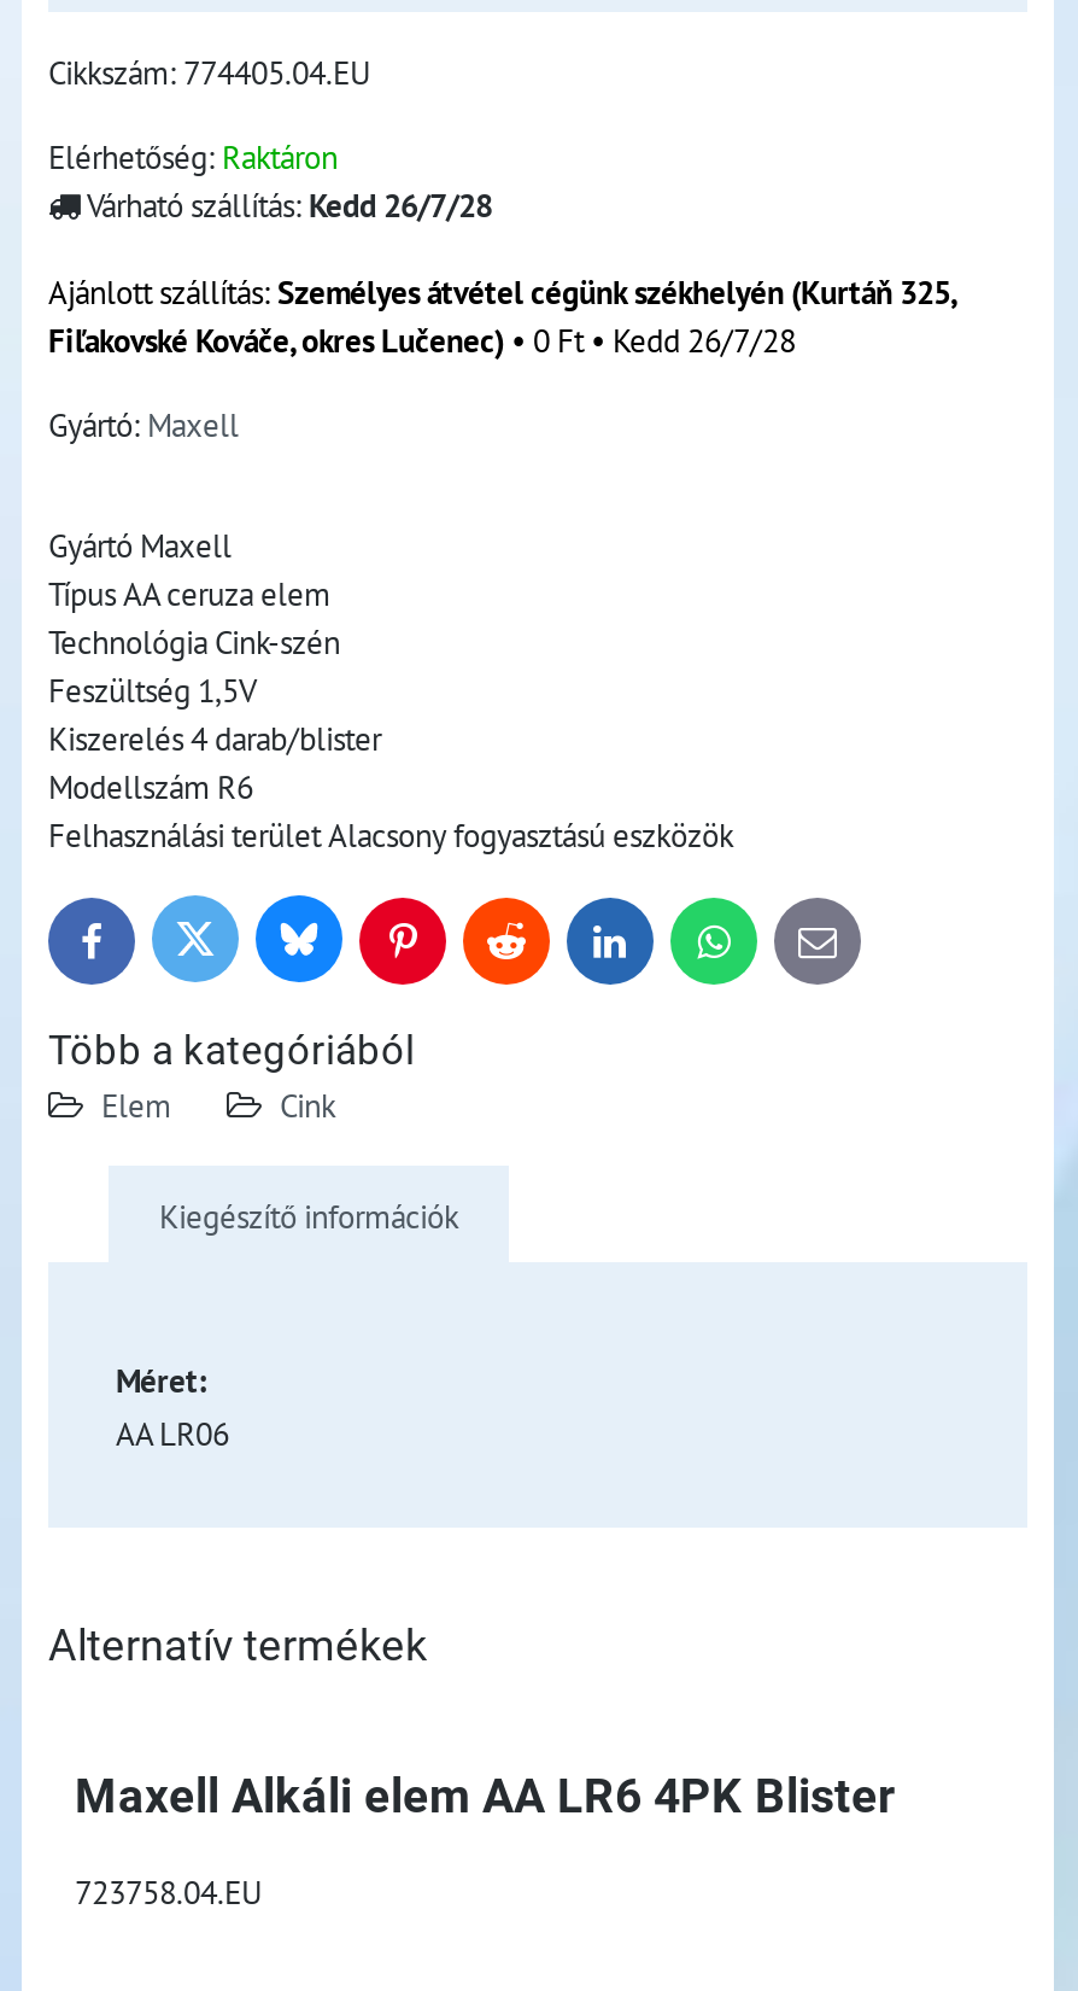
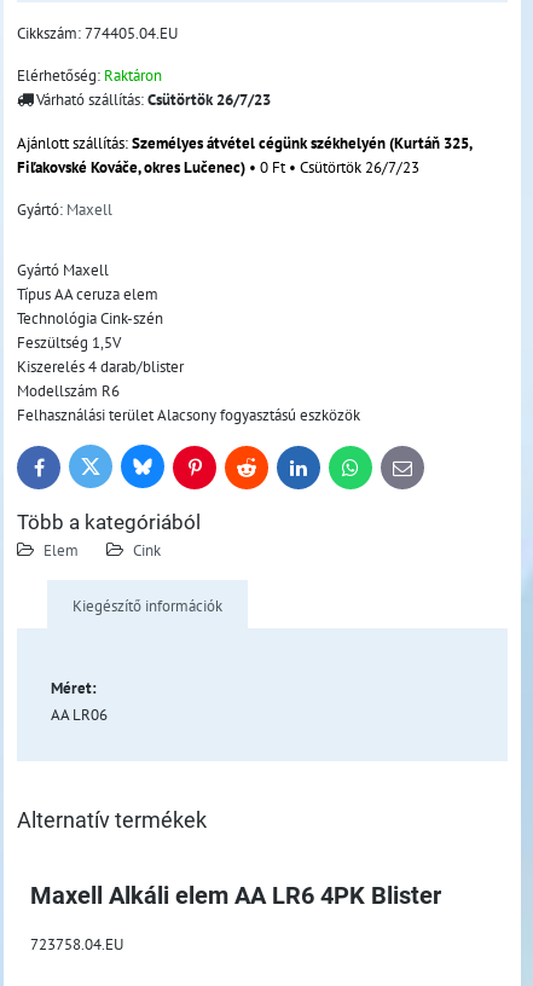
[80,183,492,227] Várható szállítás: Kedd 26/7/28 -> [33,88,271,110] Várható szállítás: Csütörtök 26/7/23
[48,319,796,362] Fiľakovské Kováče, okres Lučenec) • 0 Ft • Kedd 26/7/28 -> [17,156,419,178] Fiľakovské Kováče, okres Lučenec) • 0 Ft • Csütörtök 26/7/23

